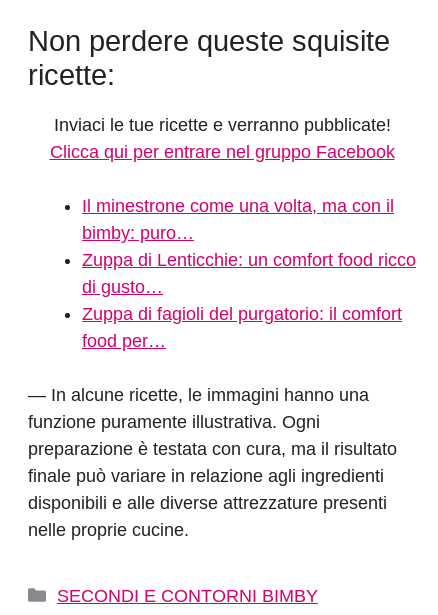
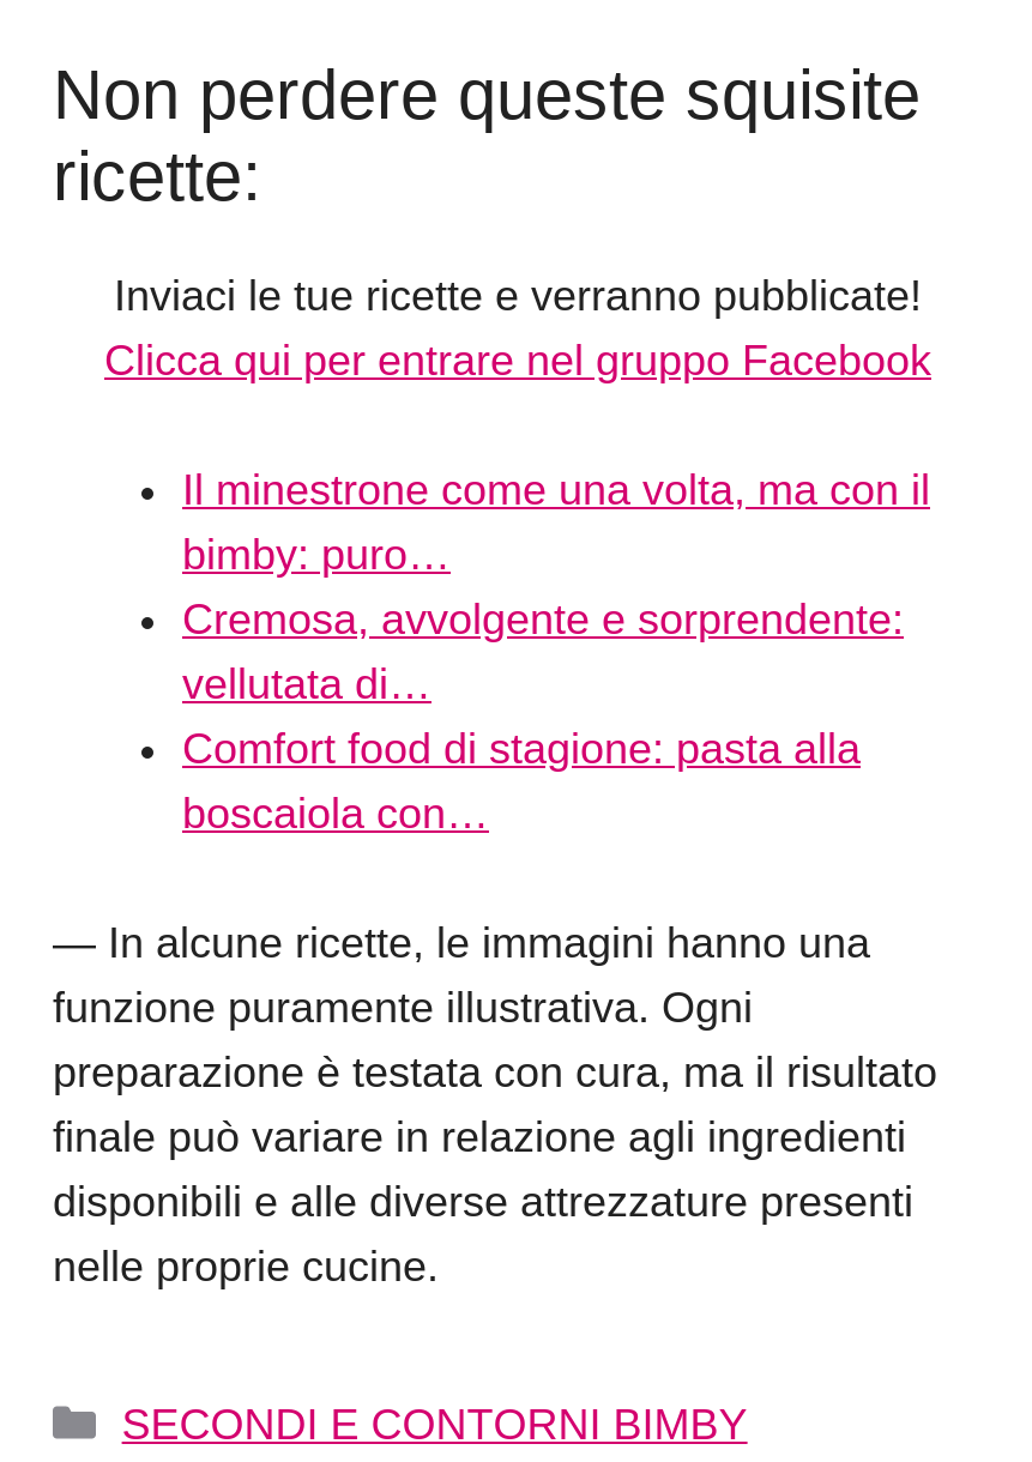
[82,250,416,351] Zuppa di Lenticchie: un comfort food ricco | di gusto… | Zuppa di fagioli del purgatorio: il comfort | food per… -> [182,596,904,838] Cremosa, avvolgente e sorprendente: | vellutata di… | Comfort food di stagione: pasta alla | boscaiola con…

